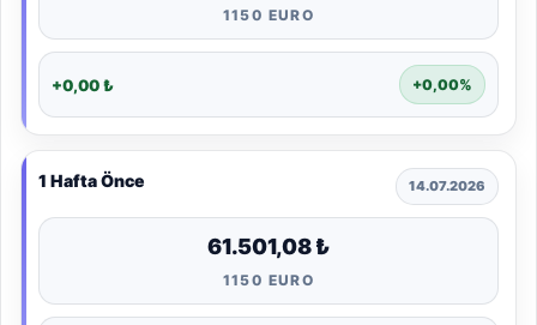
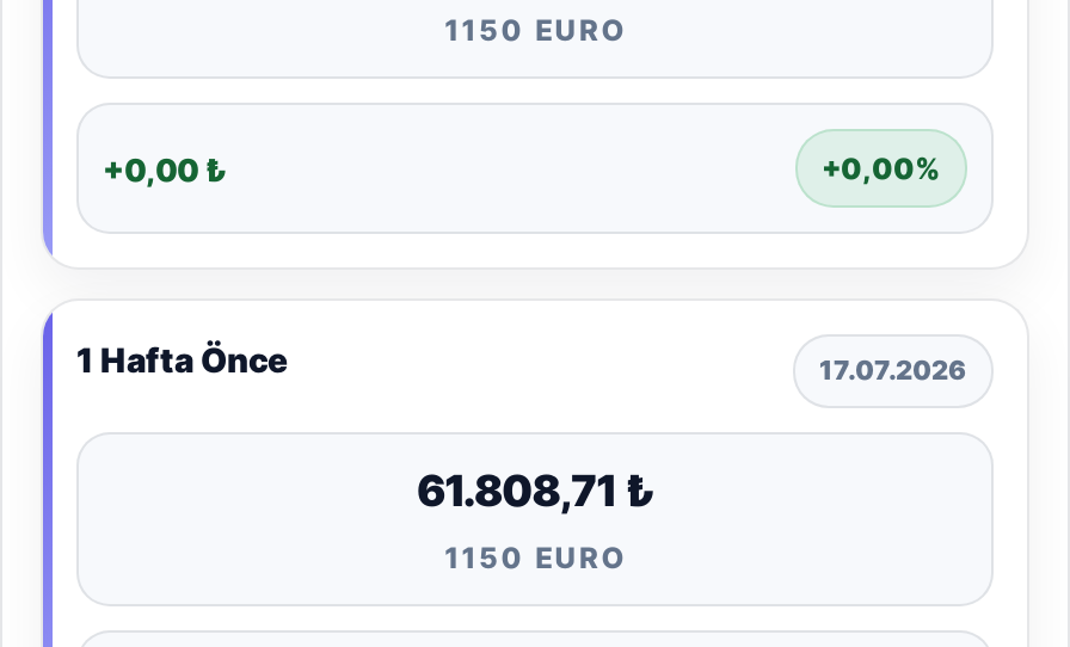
[409,177,485,194] 14.07.2026 -> [819,353,967,387] 17.07.2026
[208,234,329,259] 61.501,08 ₺ -> [417,466,653,516] 61.808,71 ₺

